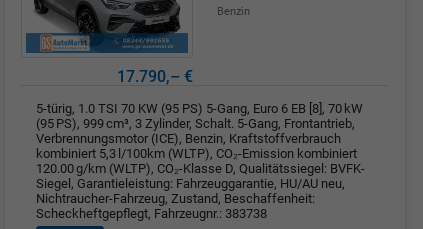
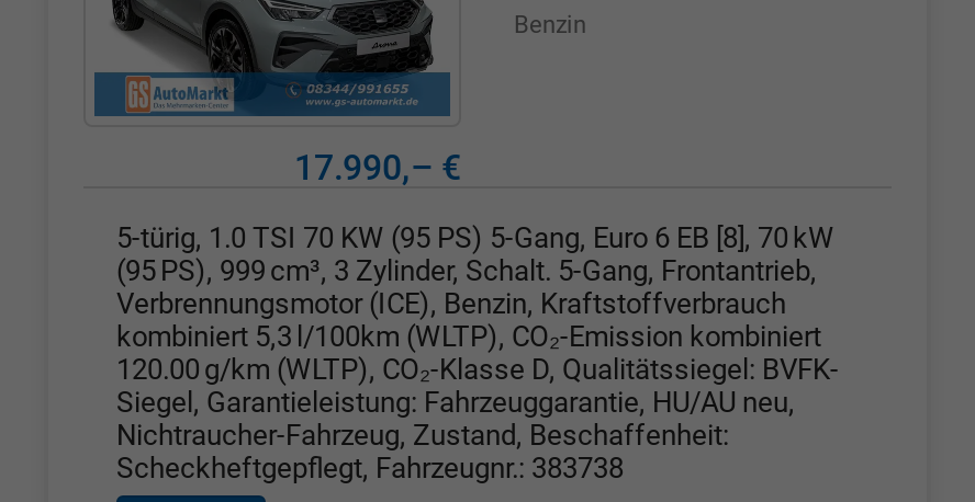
[117,67,193,86] 17.790,– € -> [294,148,461,189] 17.990,– €

